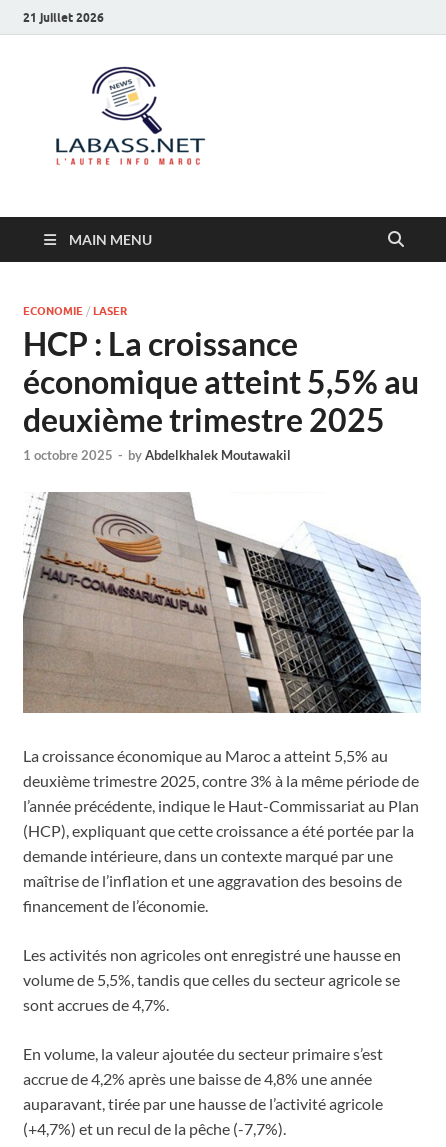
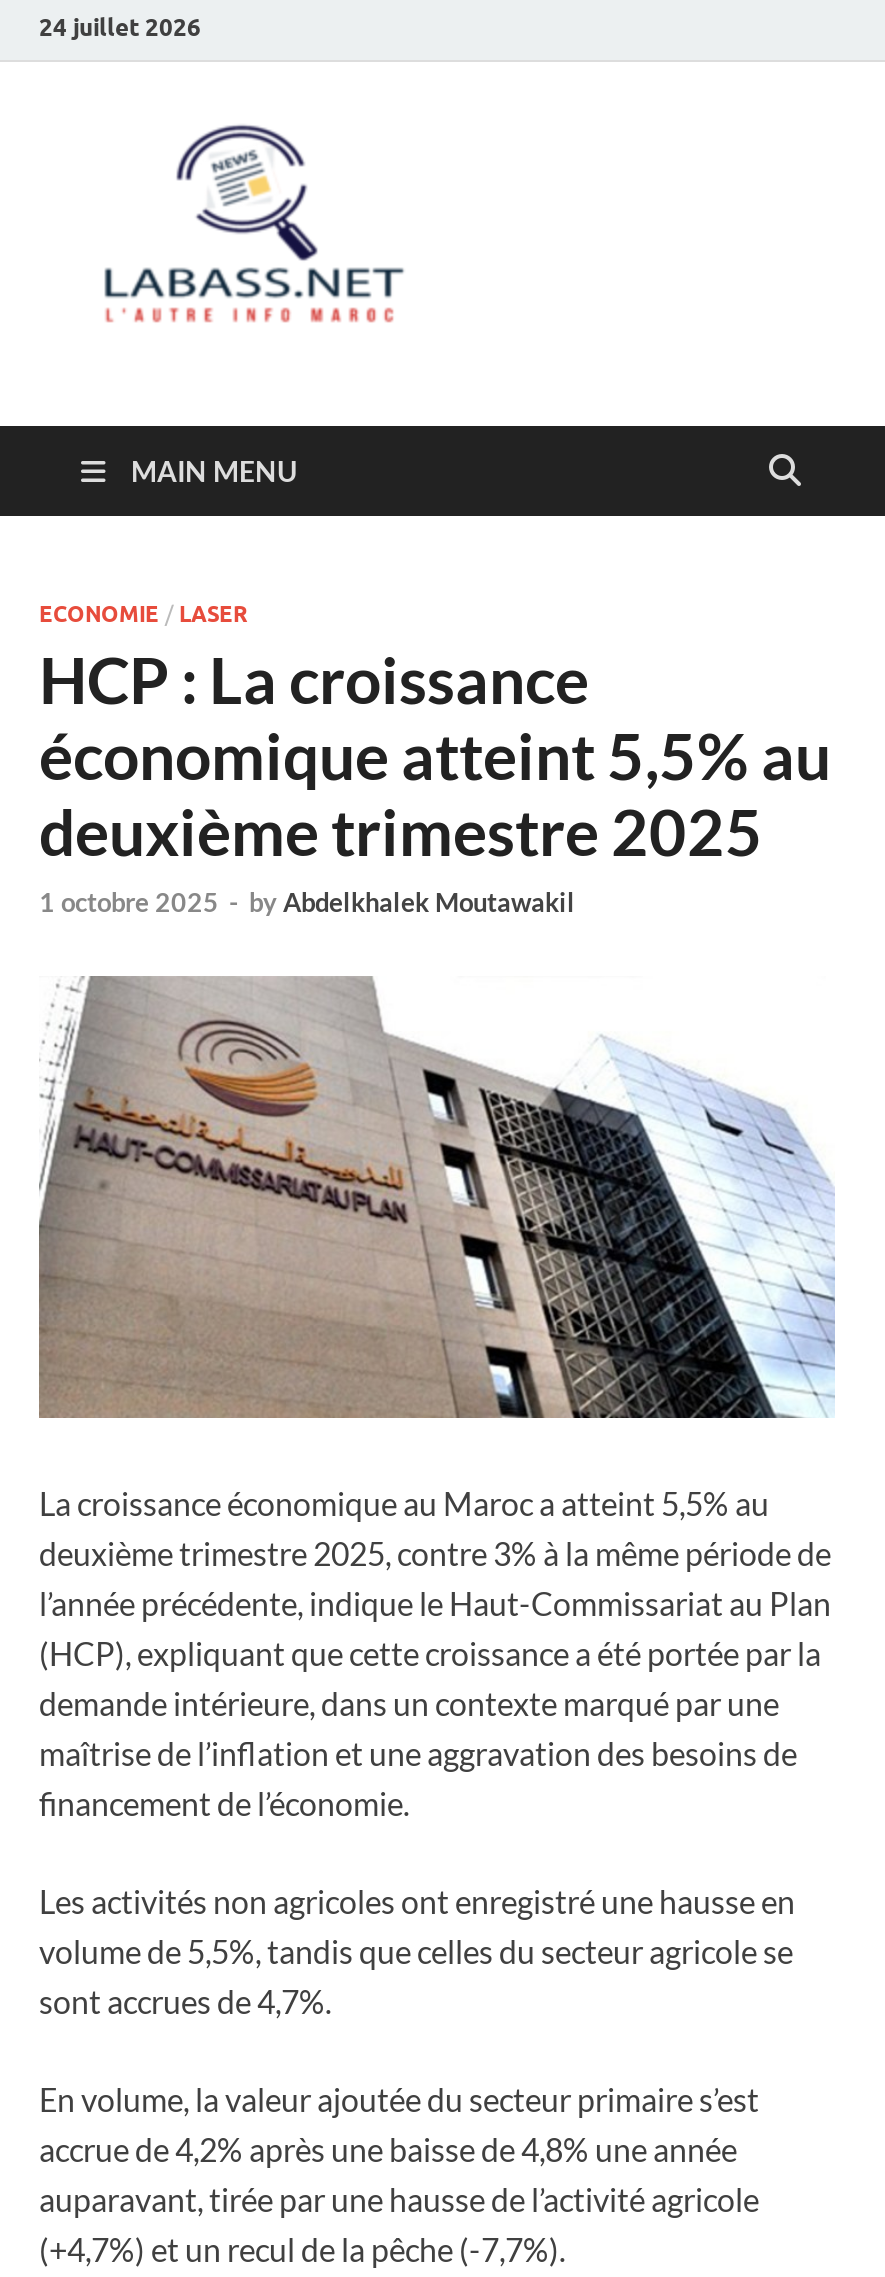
[23,9,104,24] 21 juillet 2026 -> [39,11,201,41] 24 juillet 2026

